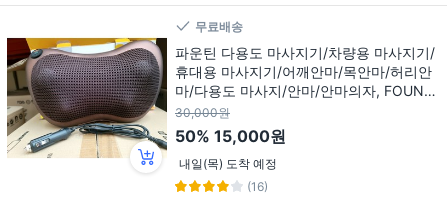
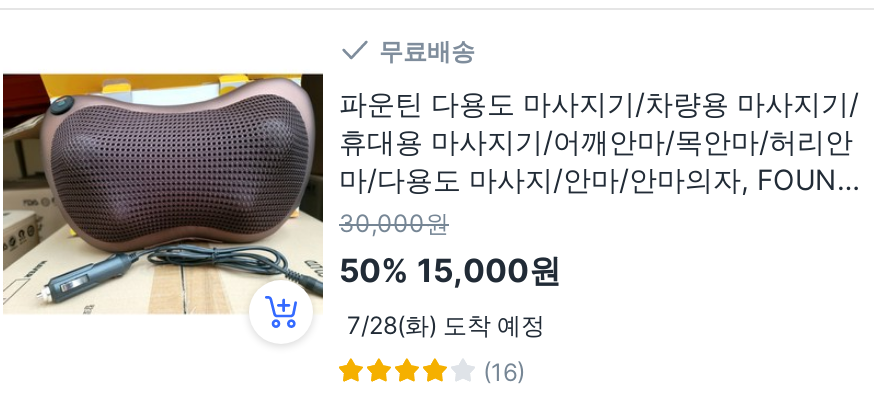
[179,156,277,171] 내일(목) 도착 예정 -> [347,309,545,339] 7/28(화) 도착 예정

